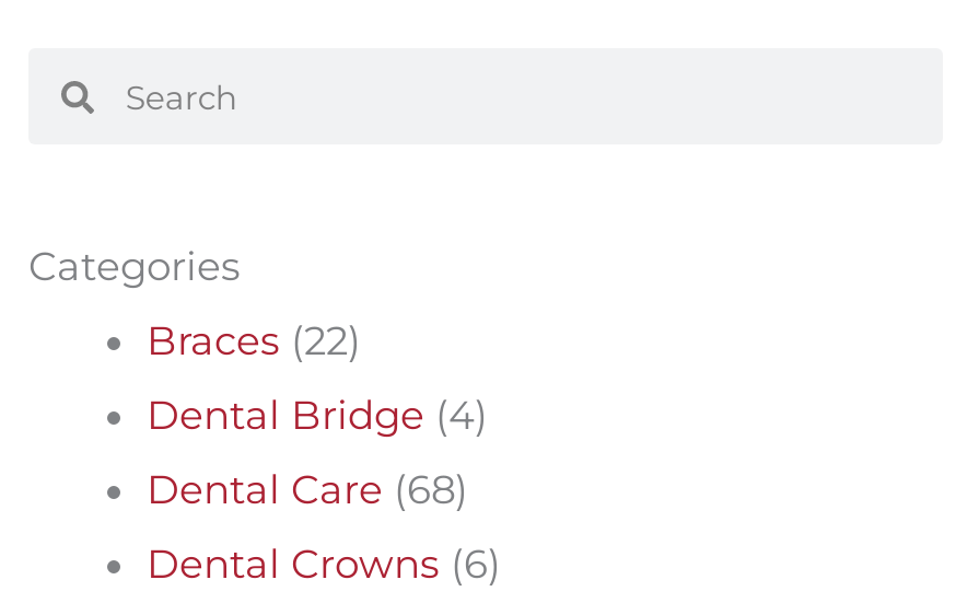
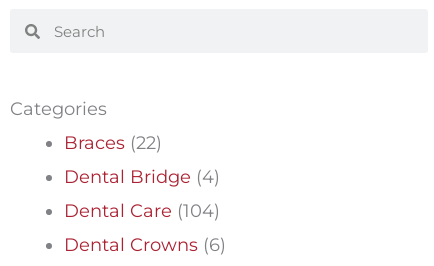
[147,467,468,515] Dental Care (68) -> [64,200,220,222] Dental Care (104)

